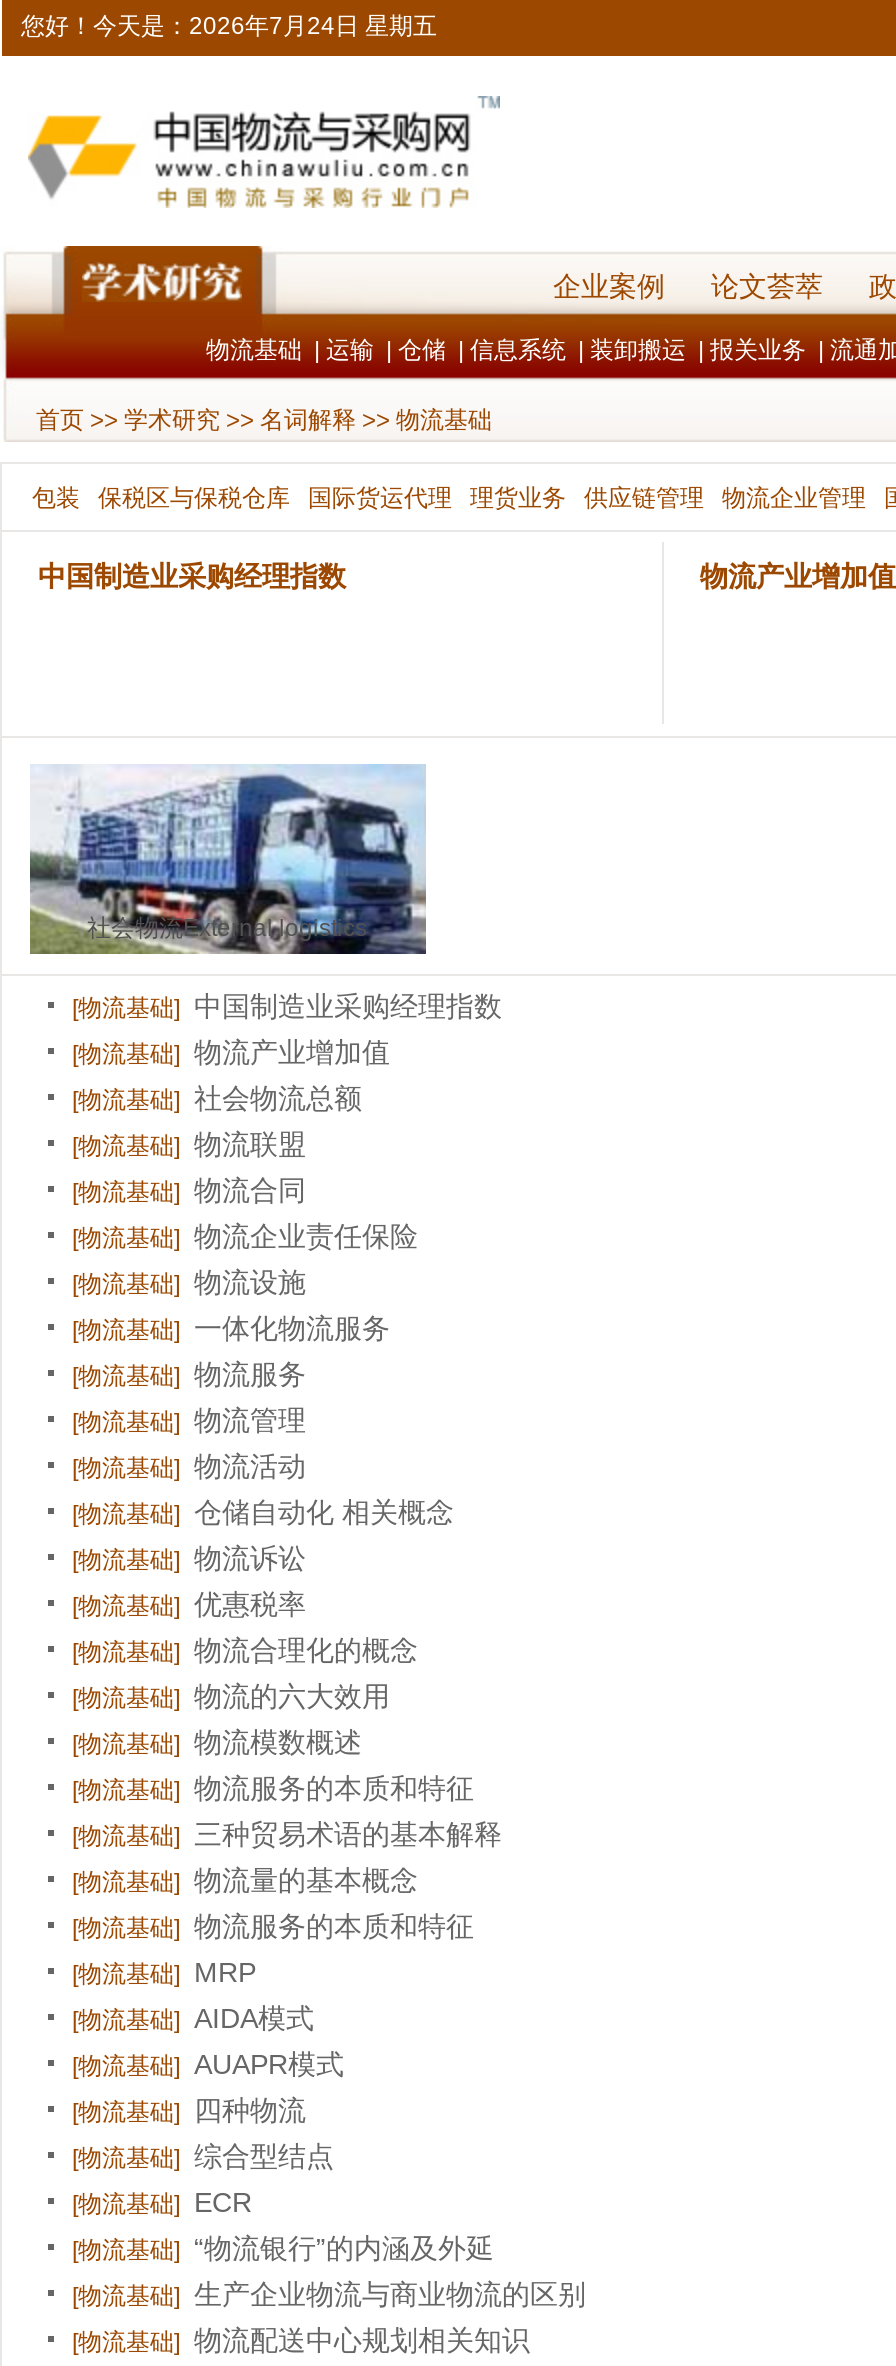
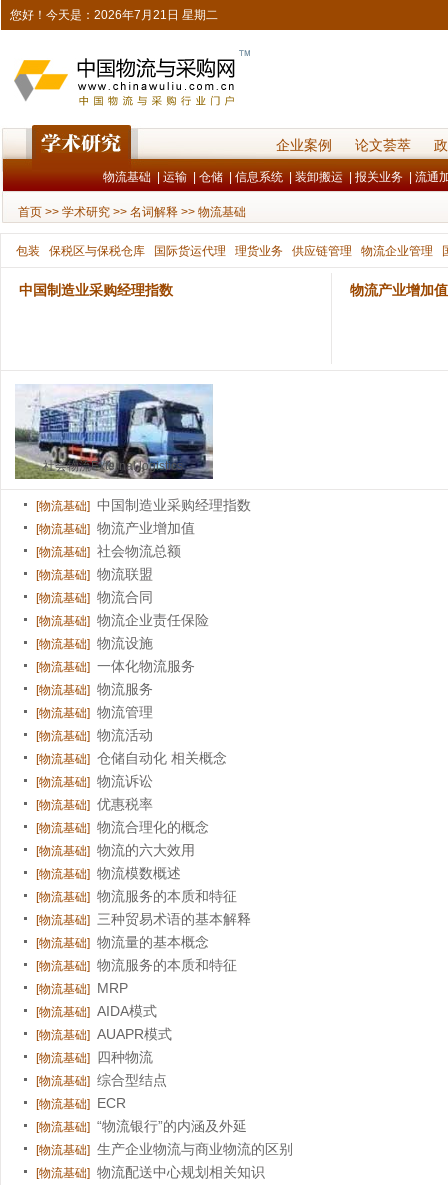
[21,12,437,40] 您好！今天是：2026年7月24日 星期五 -> [10,8,218,22] 您好！今天是：2026年7月21日 星期二

